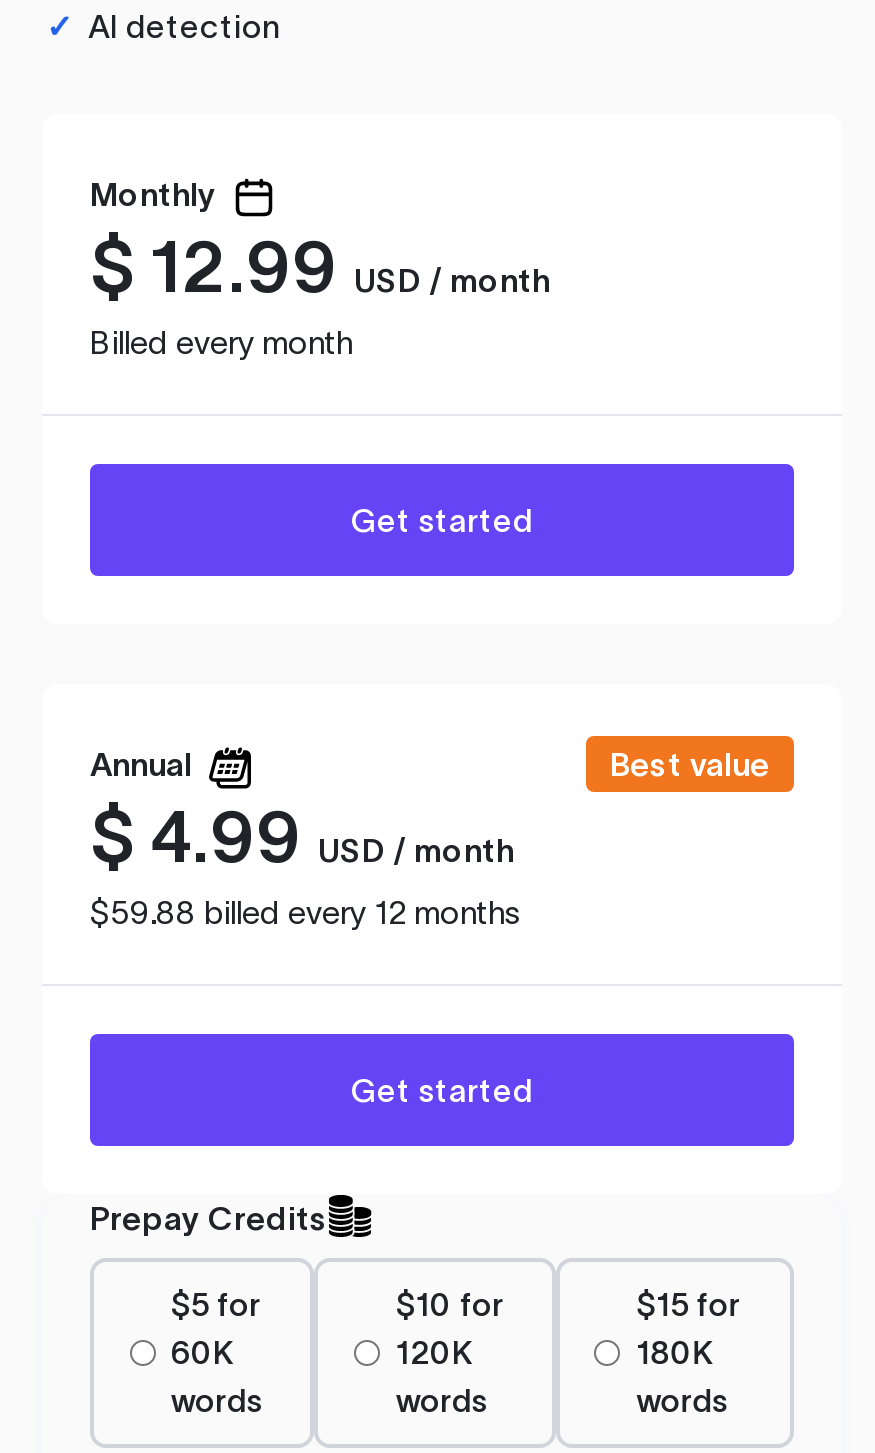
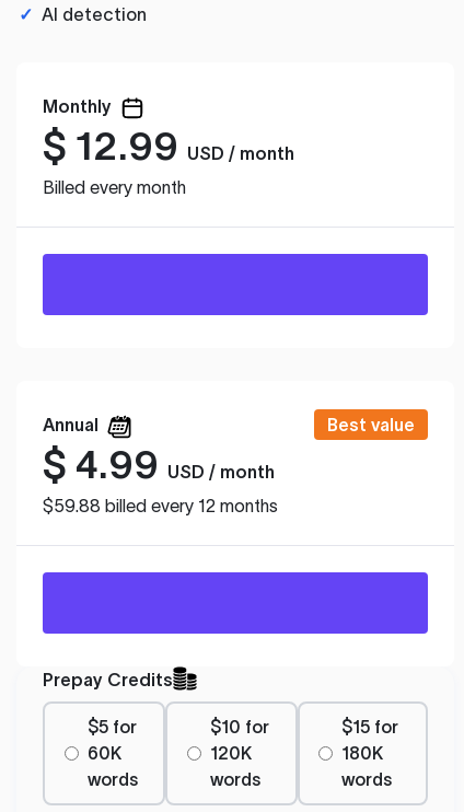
[351,501,533,537] Get started -> none
[351,1071,533,1107] Get started -> none

